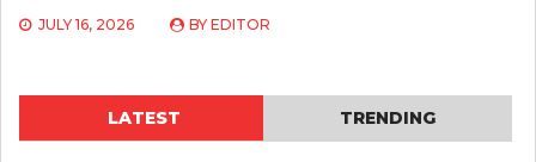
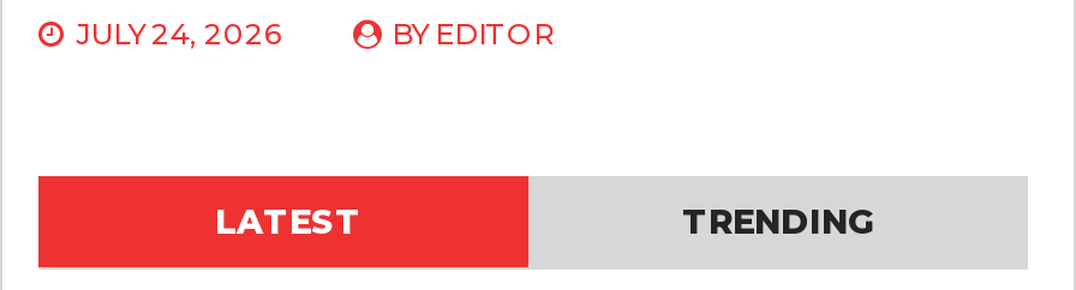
[38,15,134,33] JULY 16, 2026 -> [77,16,281,52] JULY 24, 2026

